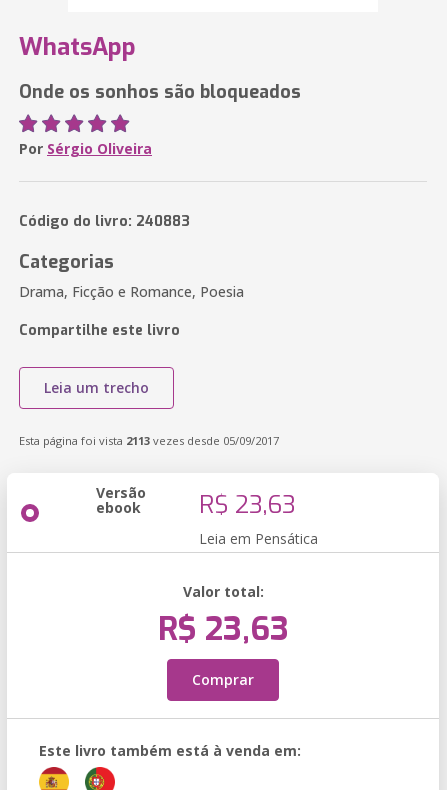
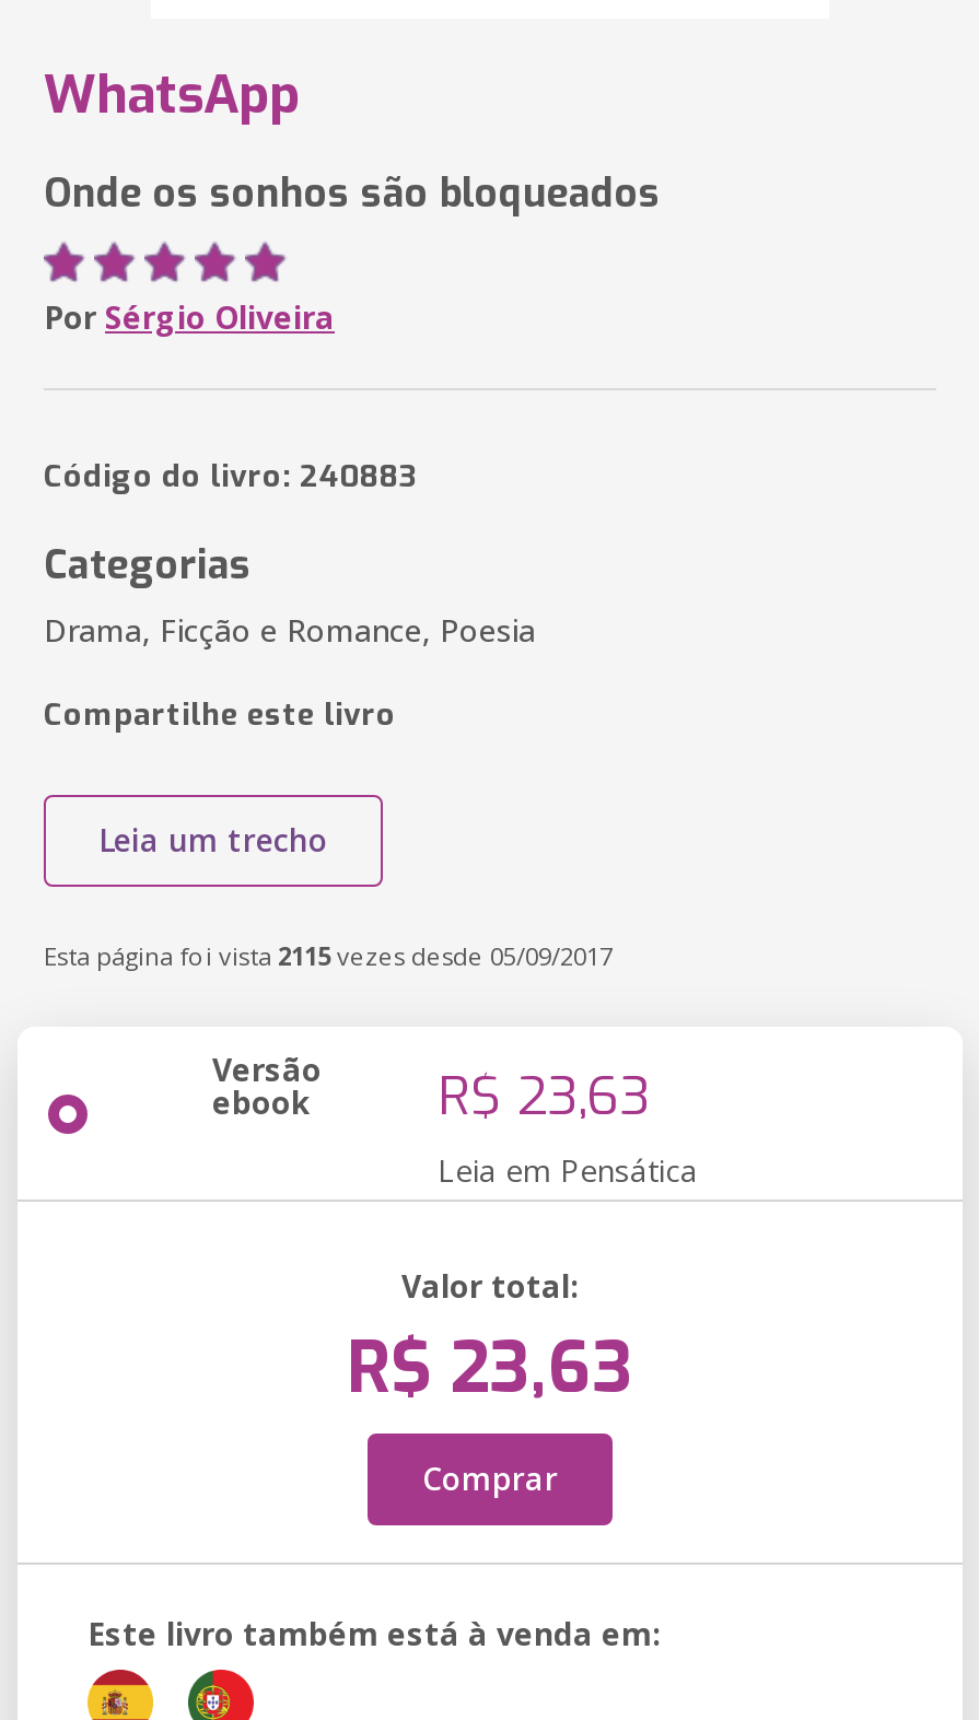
[19,433,279,448] Esta página foi vista 2113vezes desde 05/09/2017 -> [44,939,613,972] Esta página foi vista 2115vezes desde 05/09/2017

